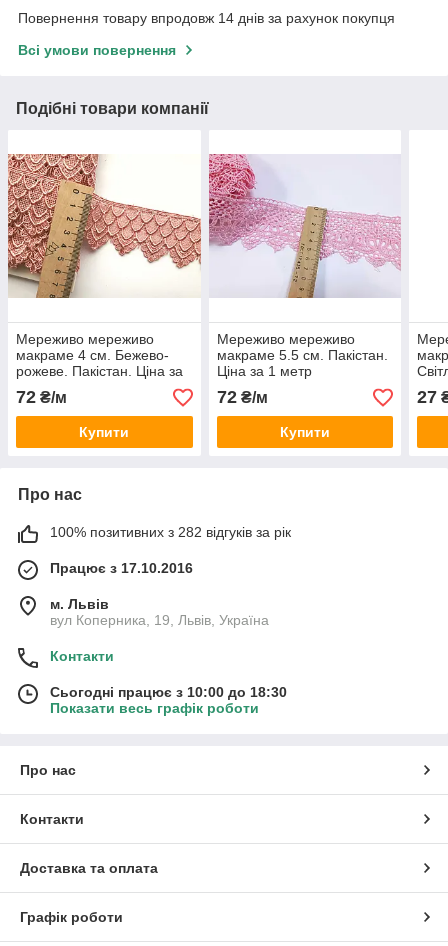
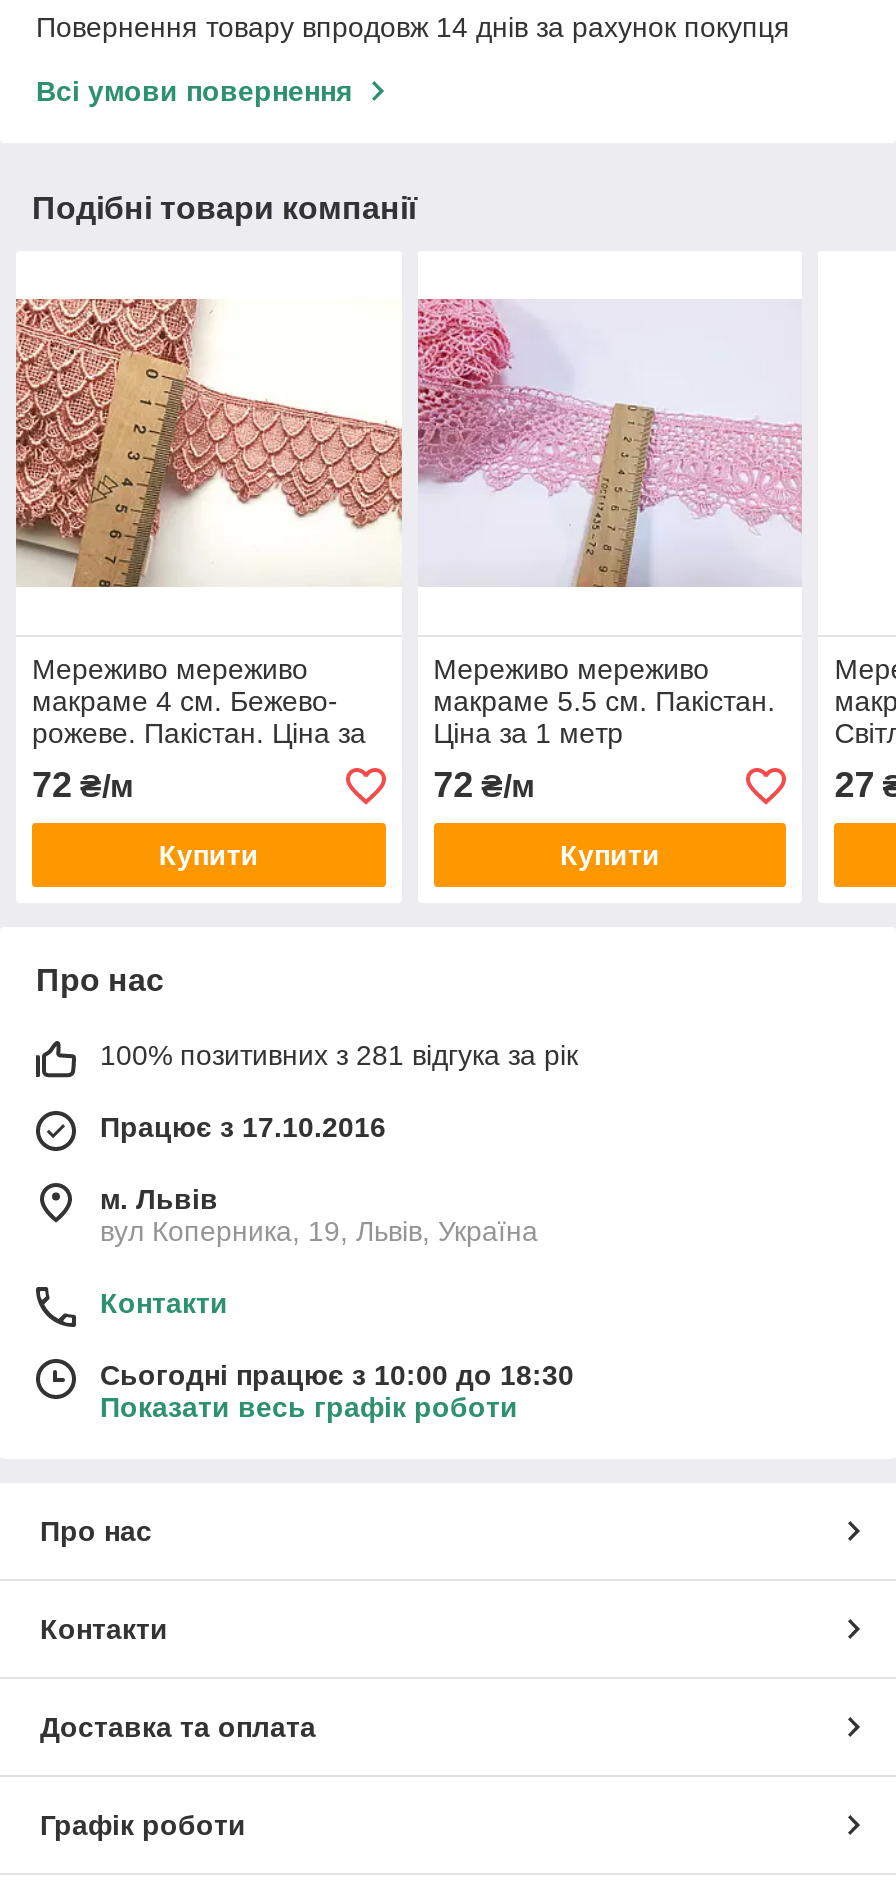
[50,524,291,540] 100% позитивних з 282 відгуків за рік -> [100,1040,578,1072] 100% позитивних з 281 відгука за рік

